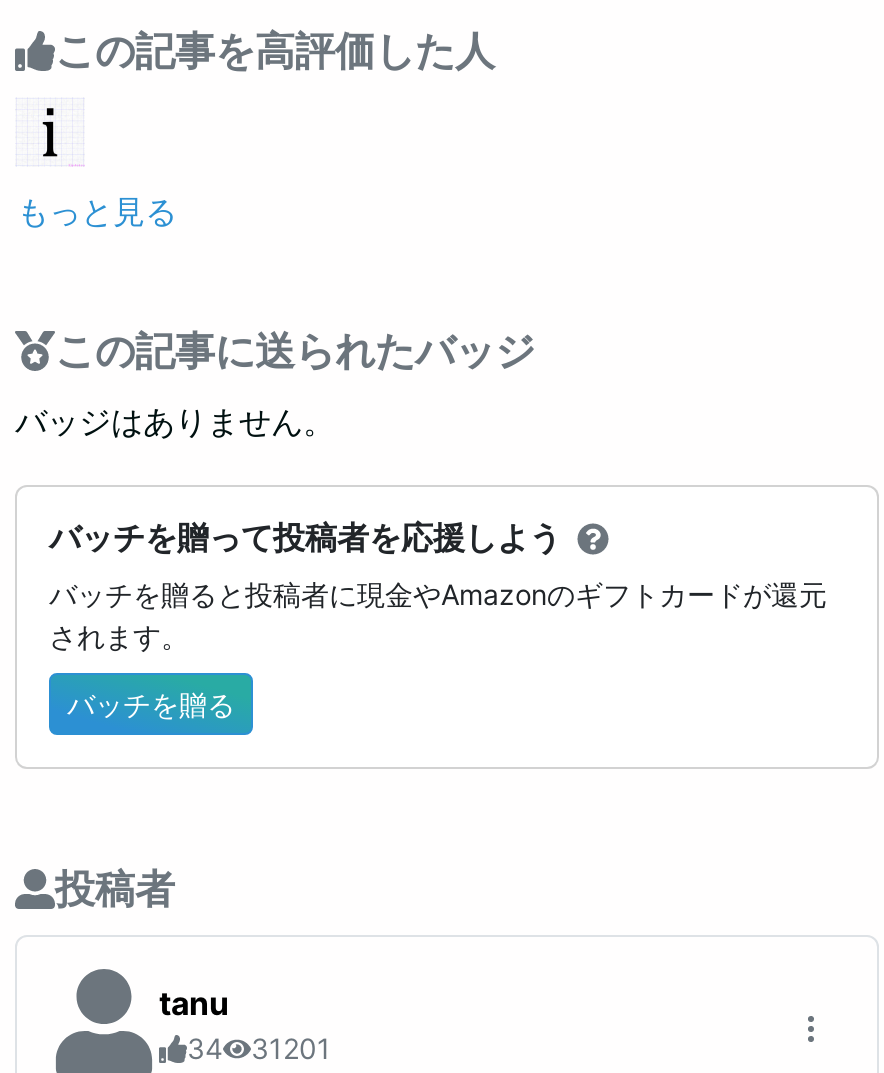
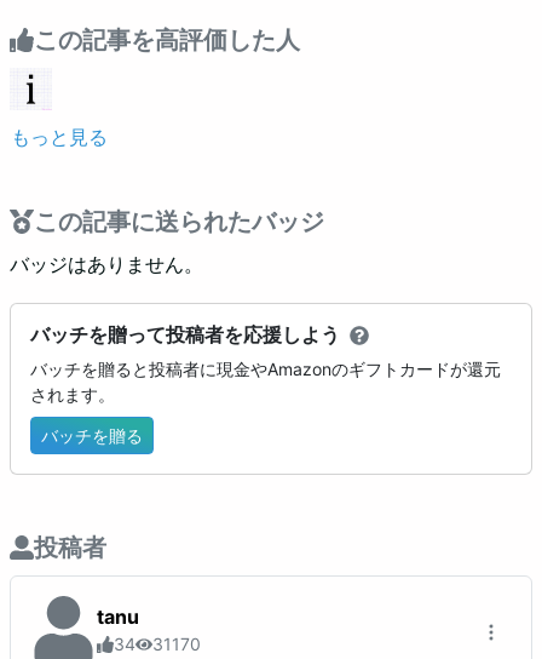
[251,1032,331,1066] 31201 -> [152,634,201,655] 31170

